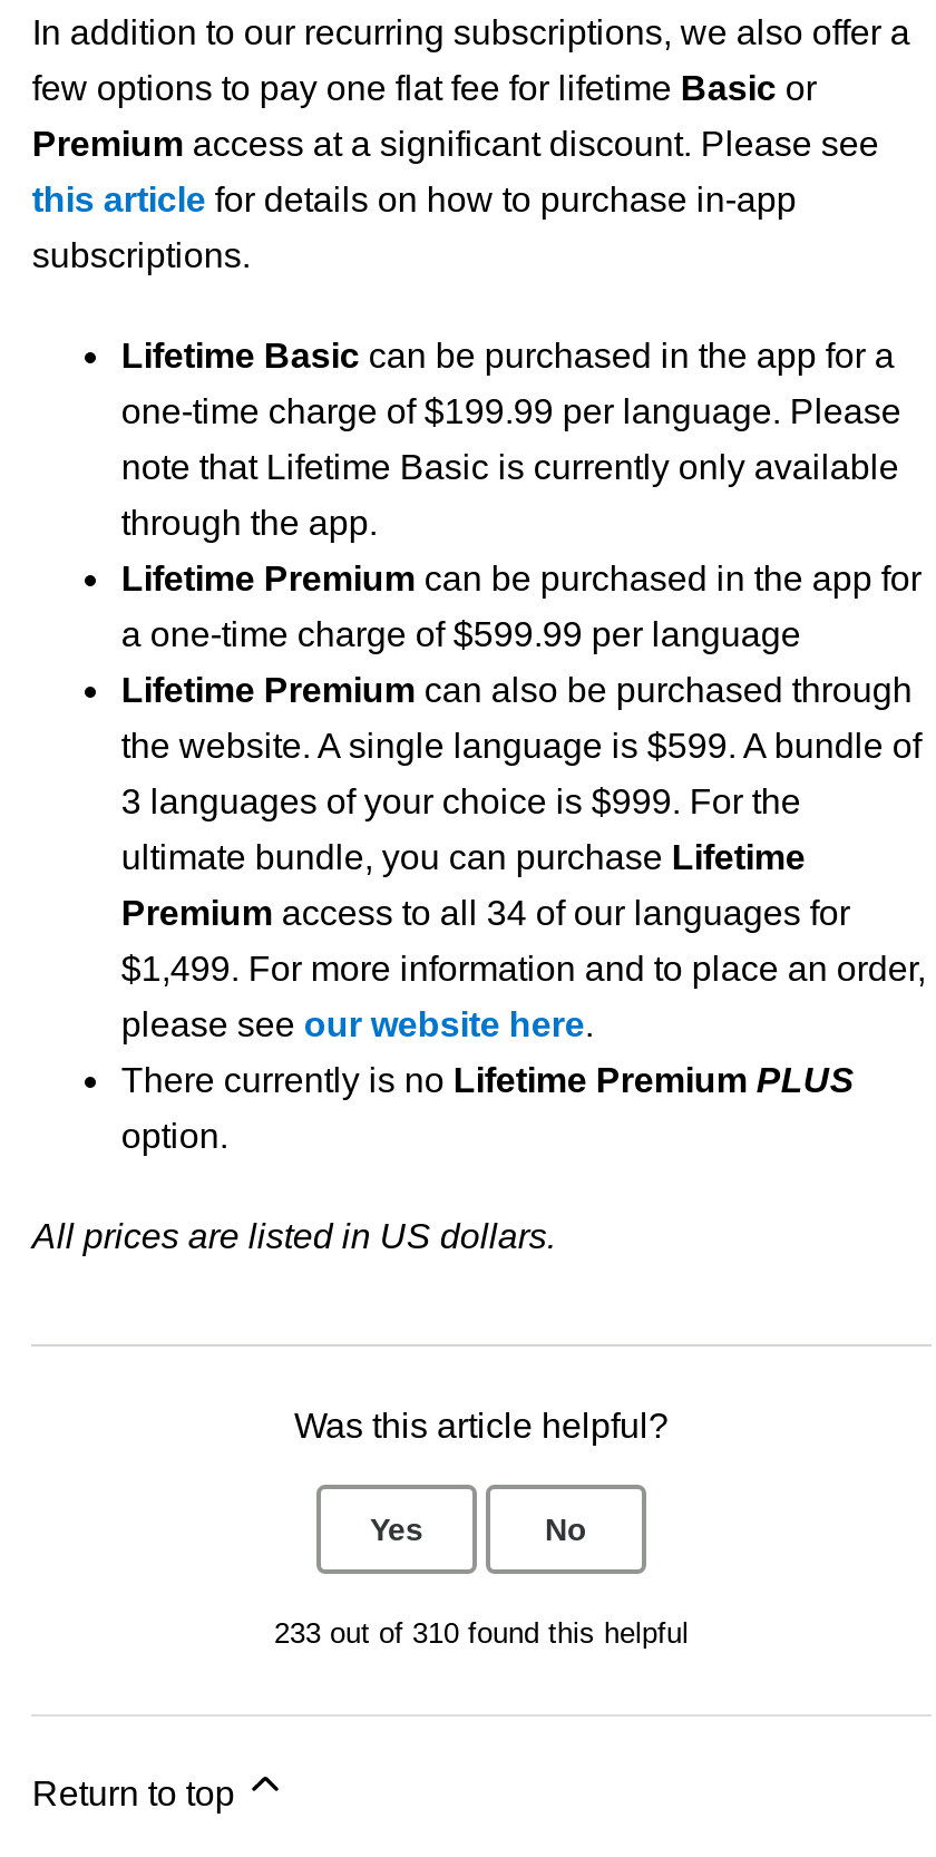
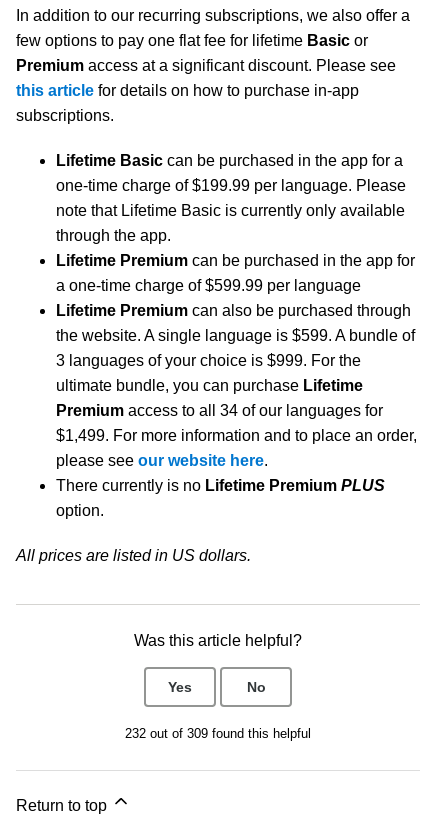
[274,1616,689,1649] 233 out of 310 found this helpful -> [125,726,311,741] 232 out of 309 found this helpful

